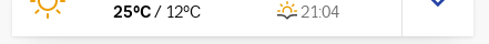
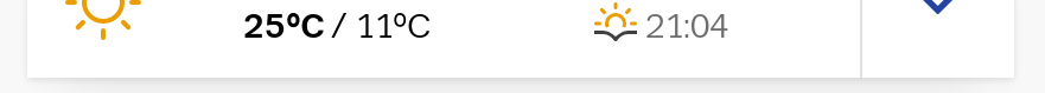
[113,3,201,21] 25°C / 12°C -> [243,7,431,45] 25°C / 11°C

